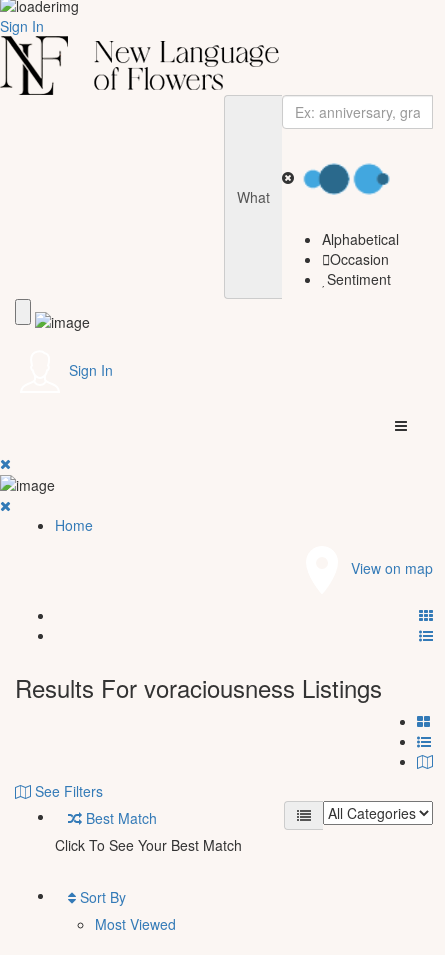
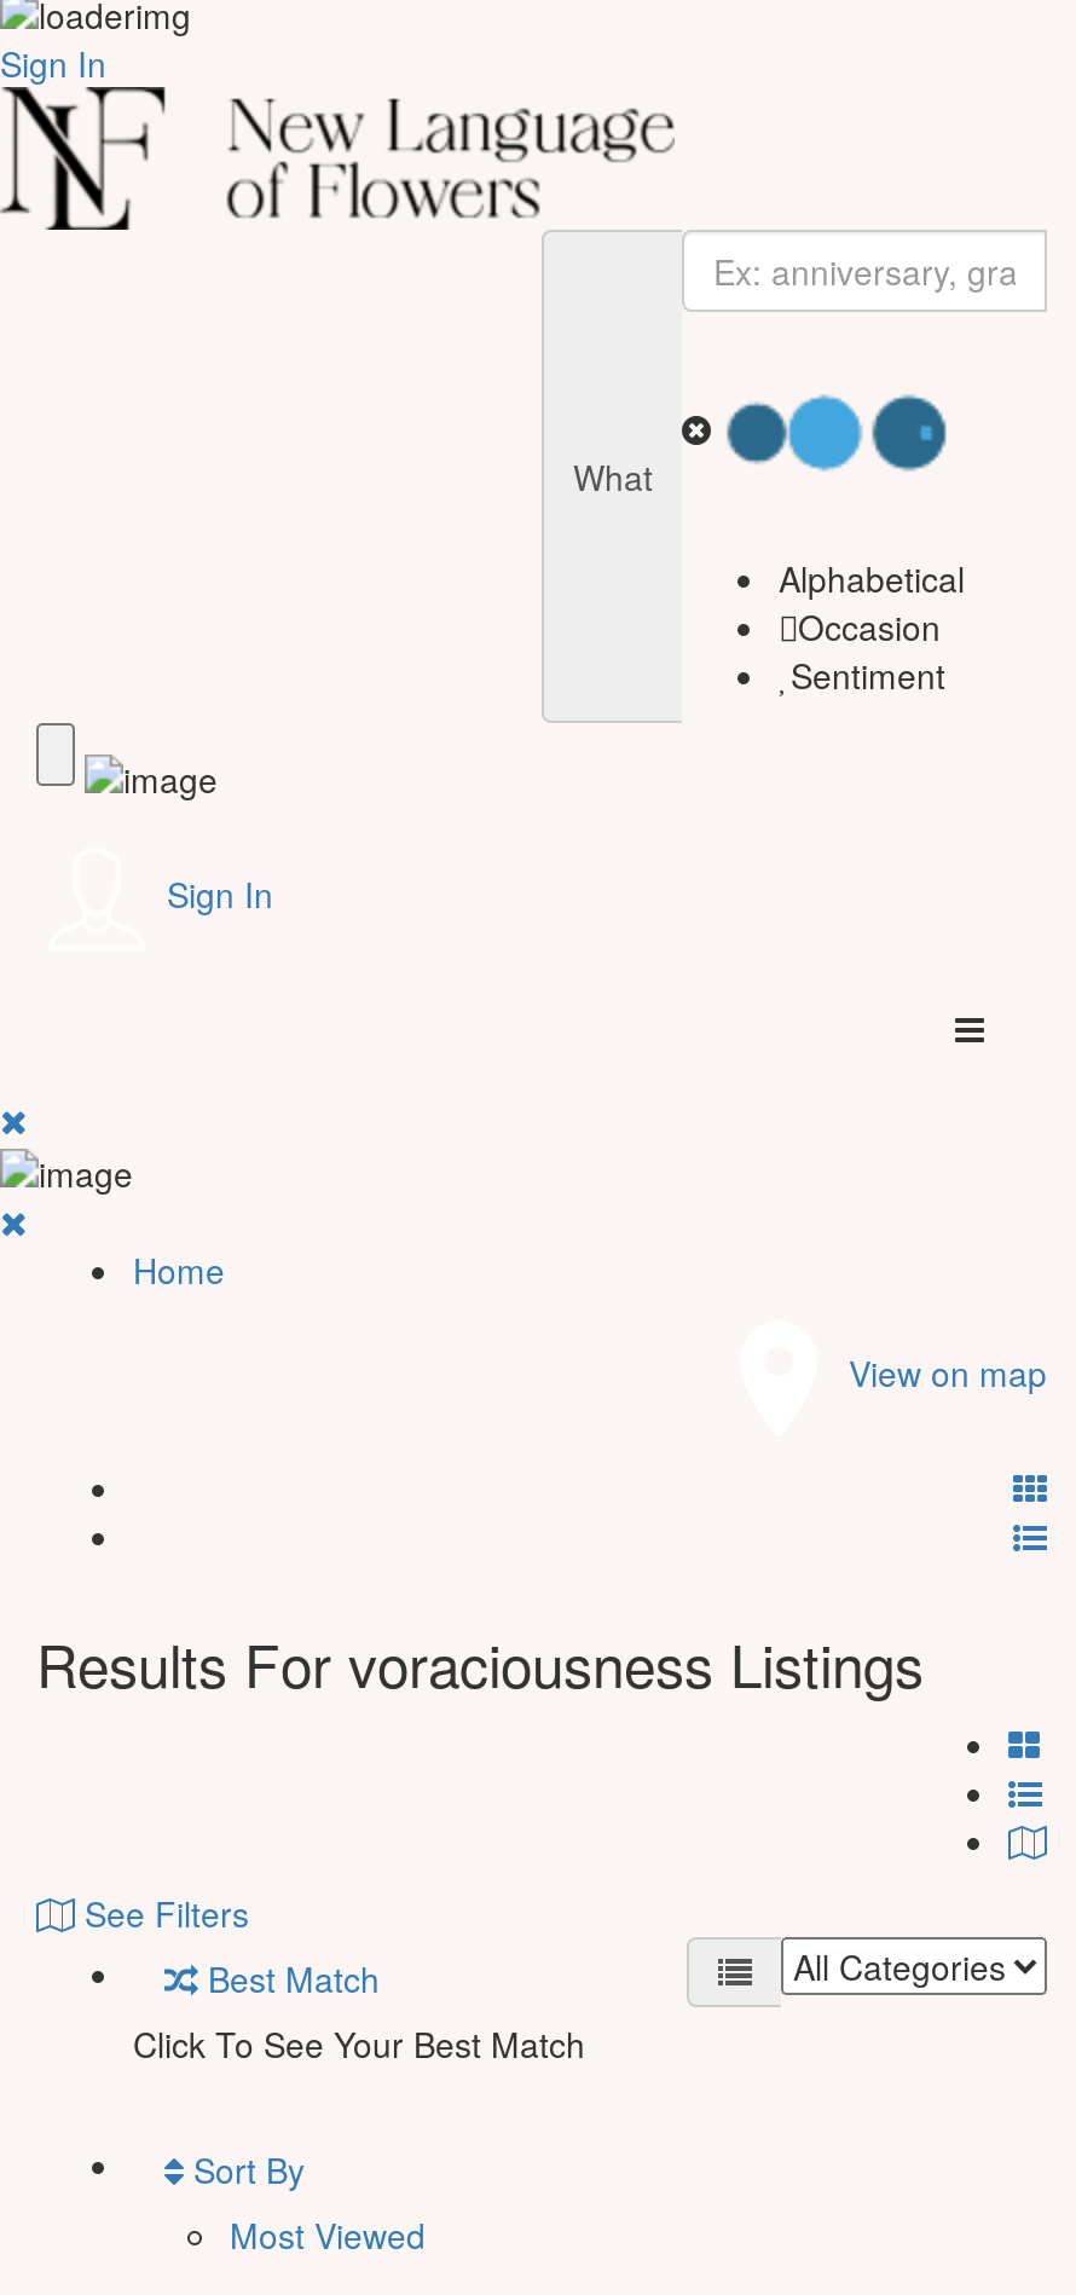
[301,163,391,195] [image] -> [725,394,948,472] [image]

